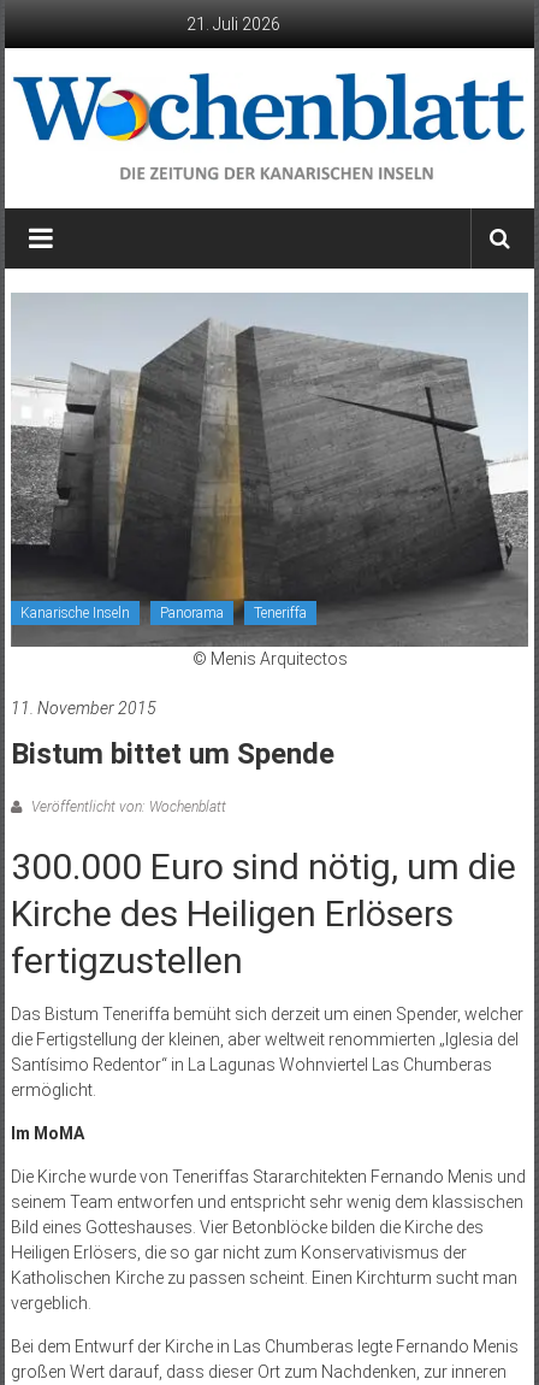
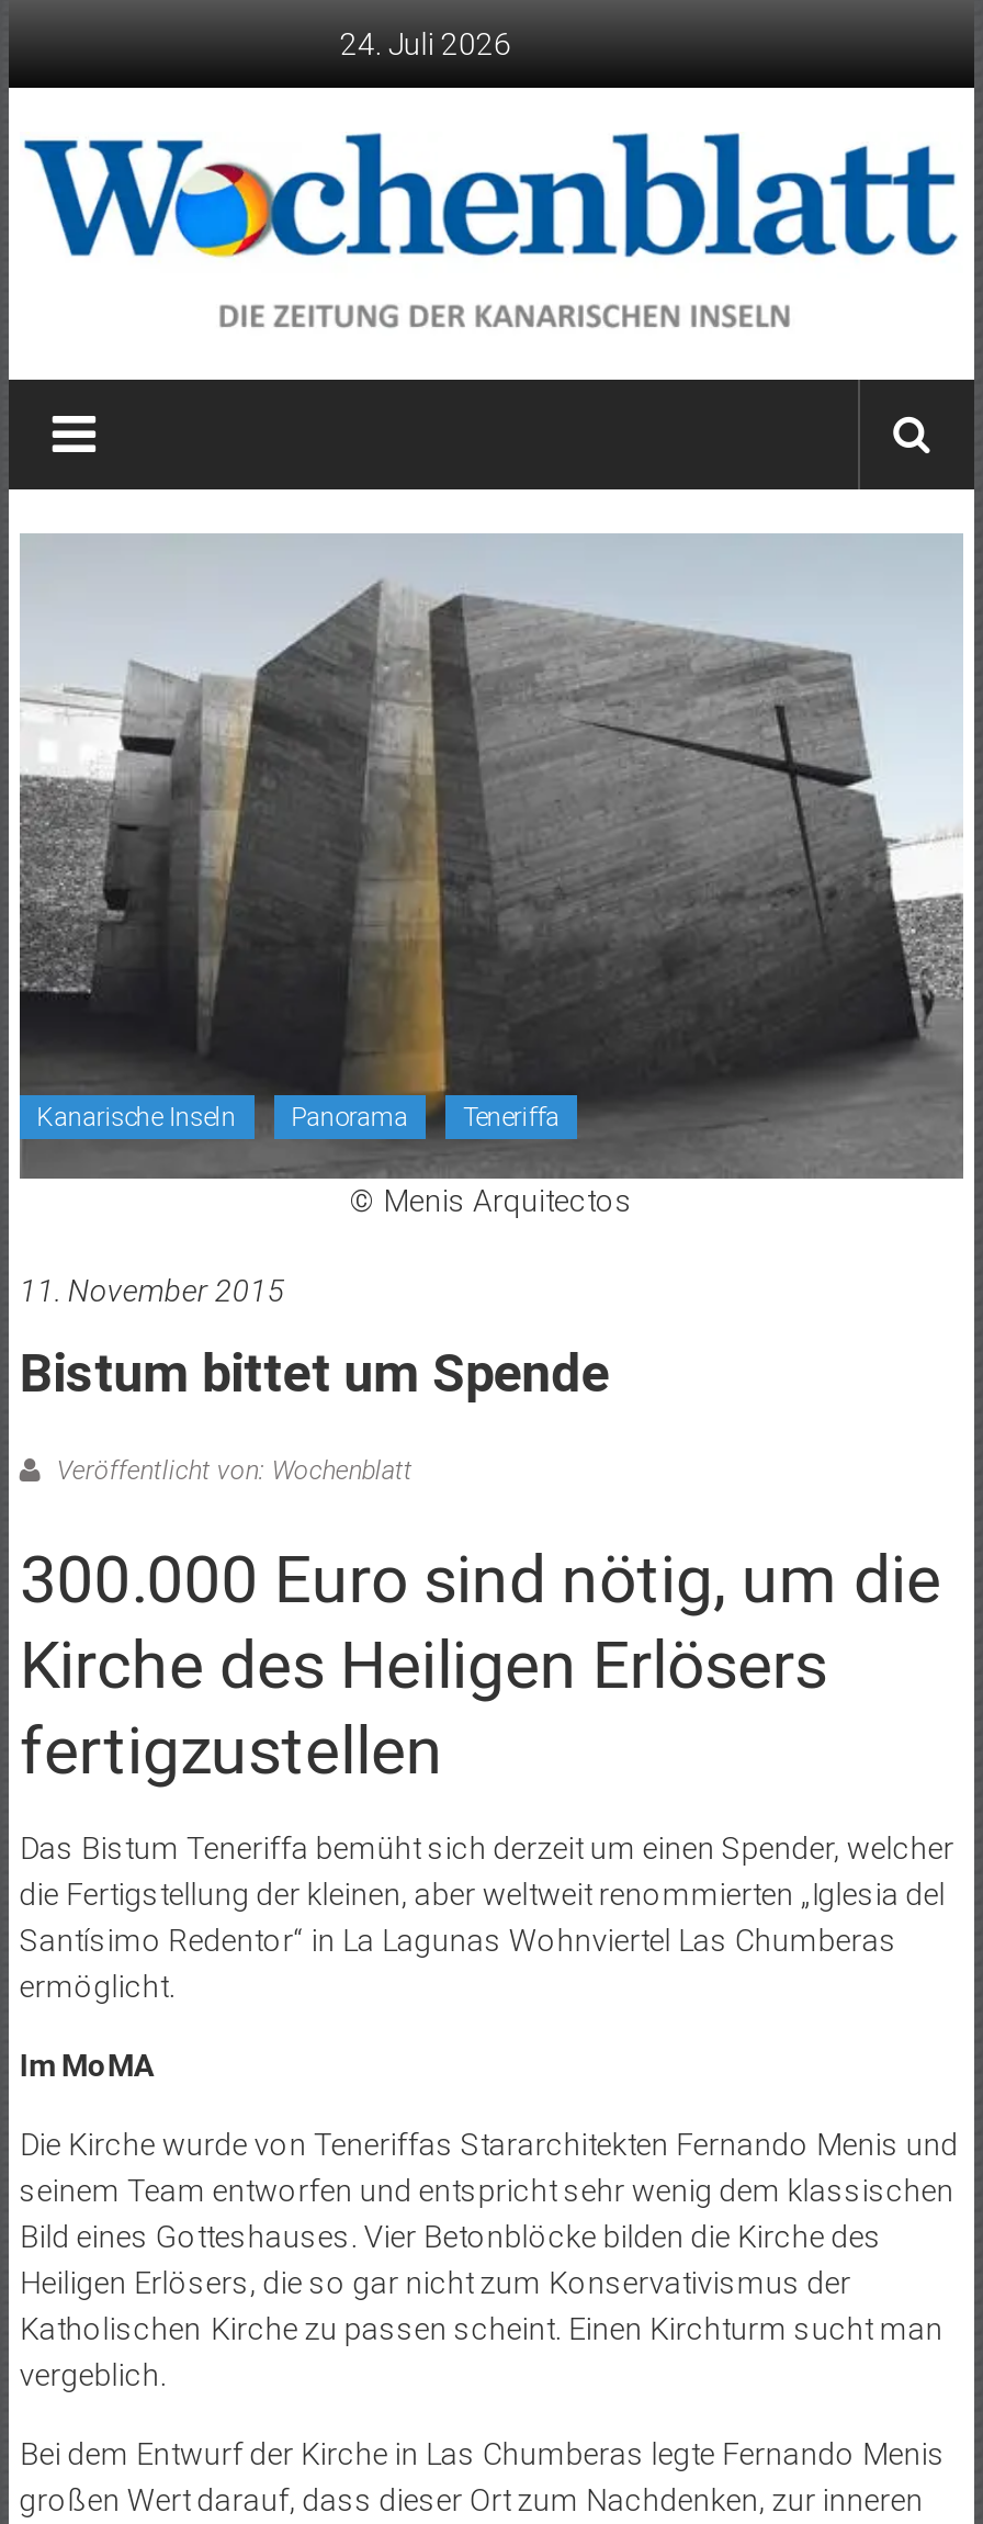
[186,14,280,34] 21. Juli 2026 -> [340,26,511,61] 24. Juli 2026

